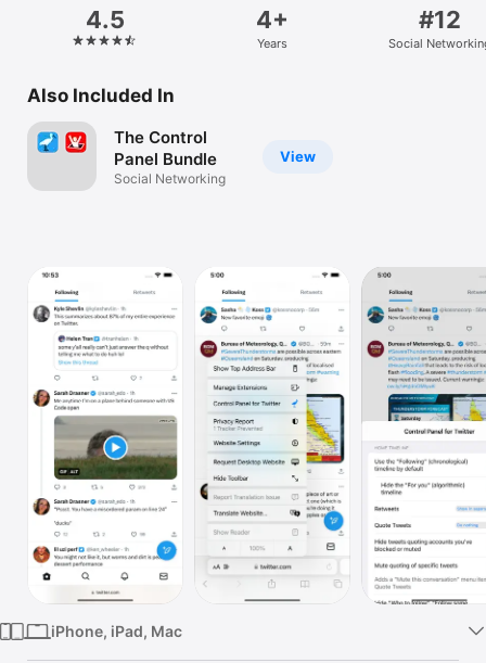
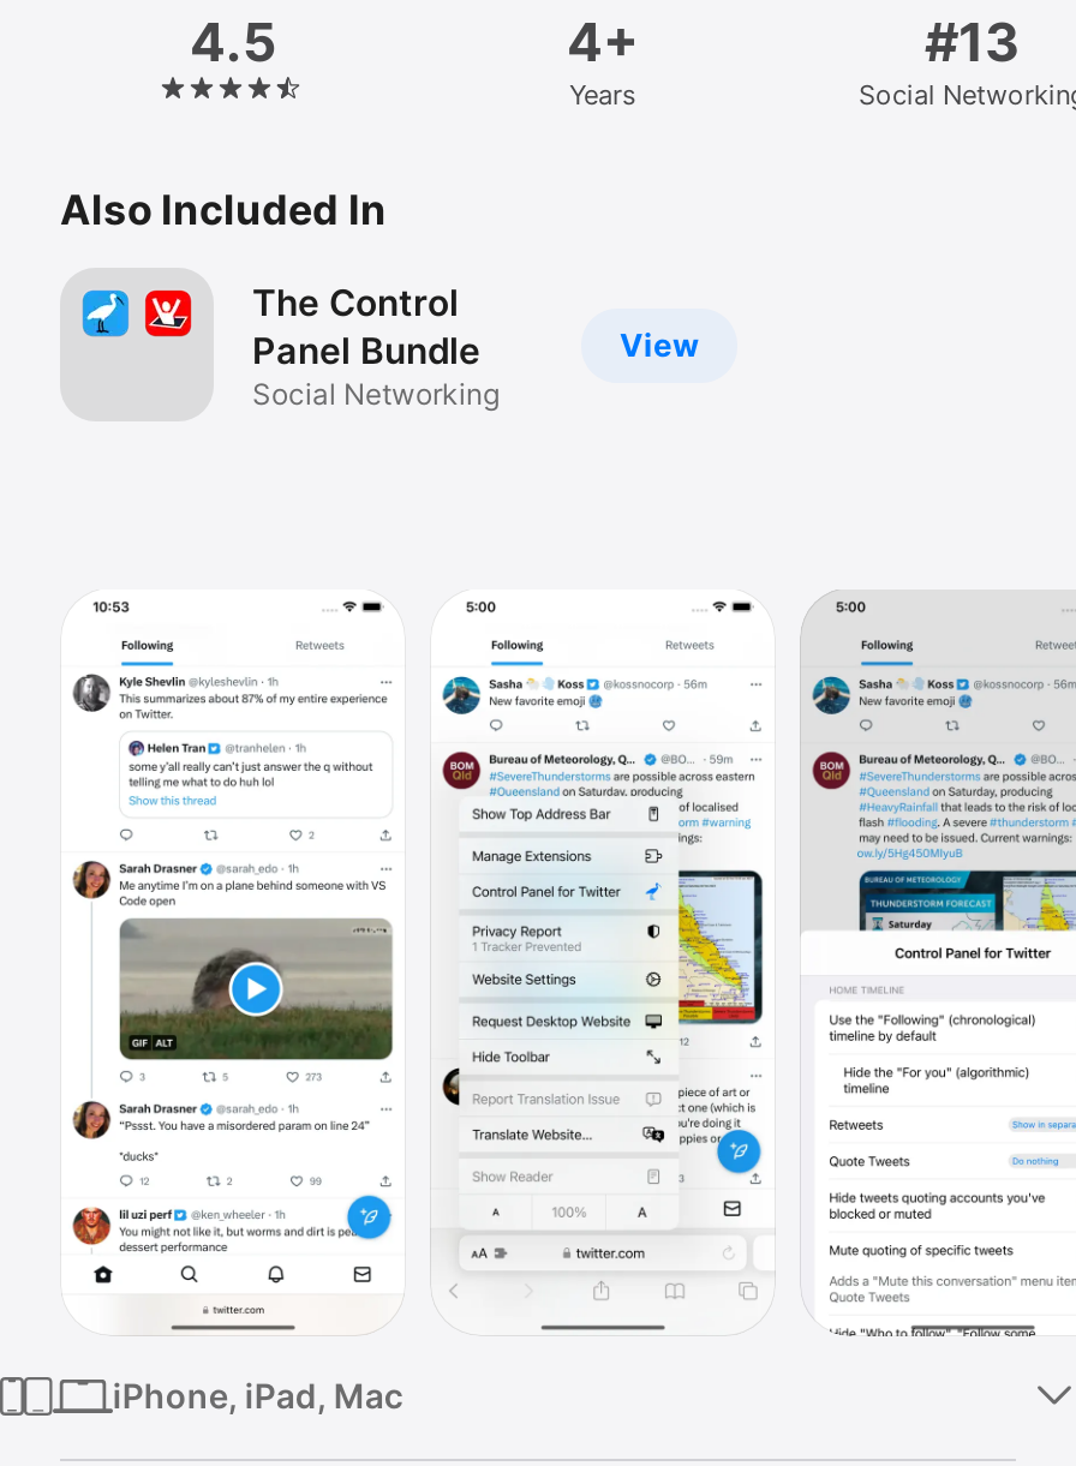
[418,5,461,34] #12 -> [925,11,1021,73] #13

